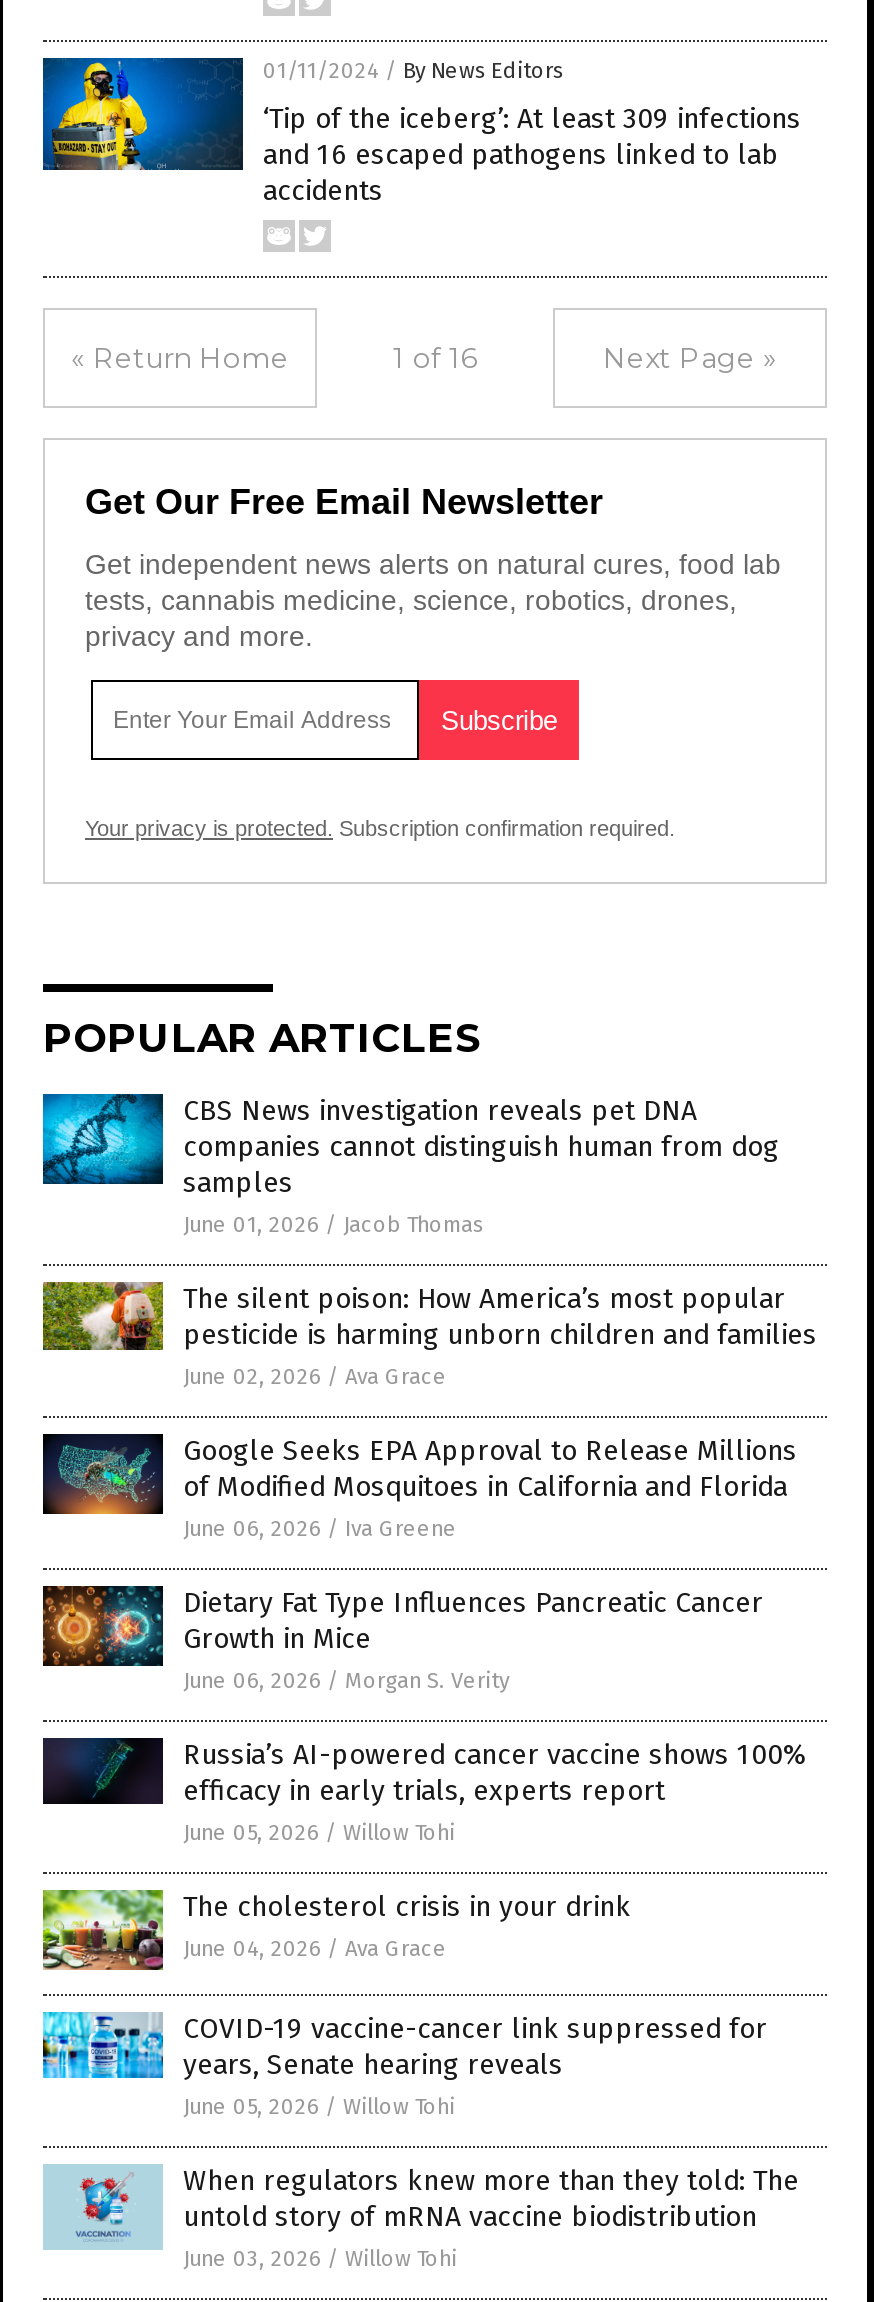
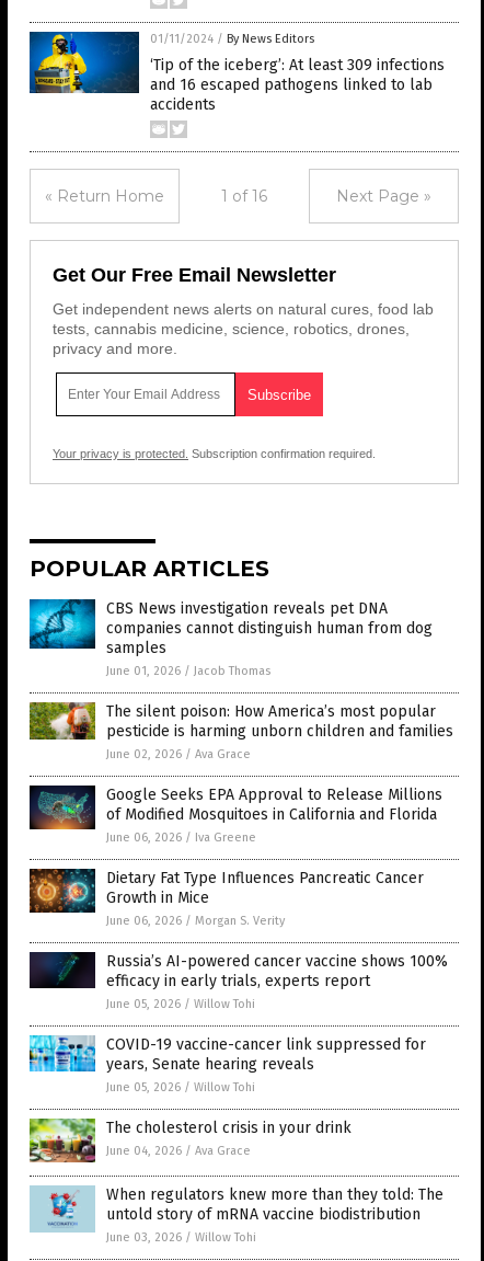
moved [41,1888,631,1972] -> [28,1117,352,1163]: [image] | The cholesterol crisis in your drink | June 04, 2026 / Ava Grace
moved [39,1998,767,2119] -> [27,1028,426,1094]: [image] | COVID-19 vaccine-cancer link suppressed for | years, Senate hearing reveals | June 05, 2026 / Willow Tohi

